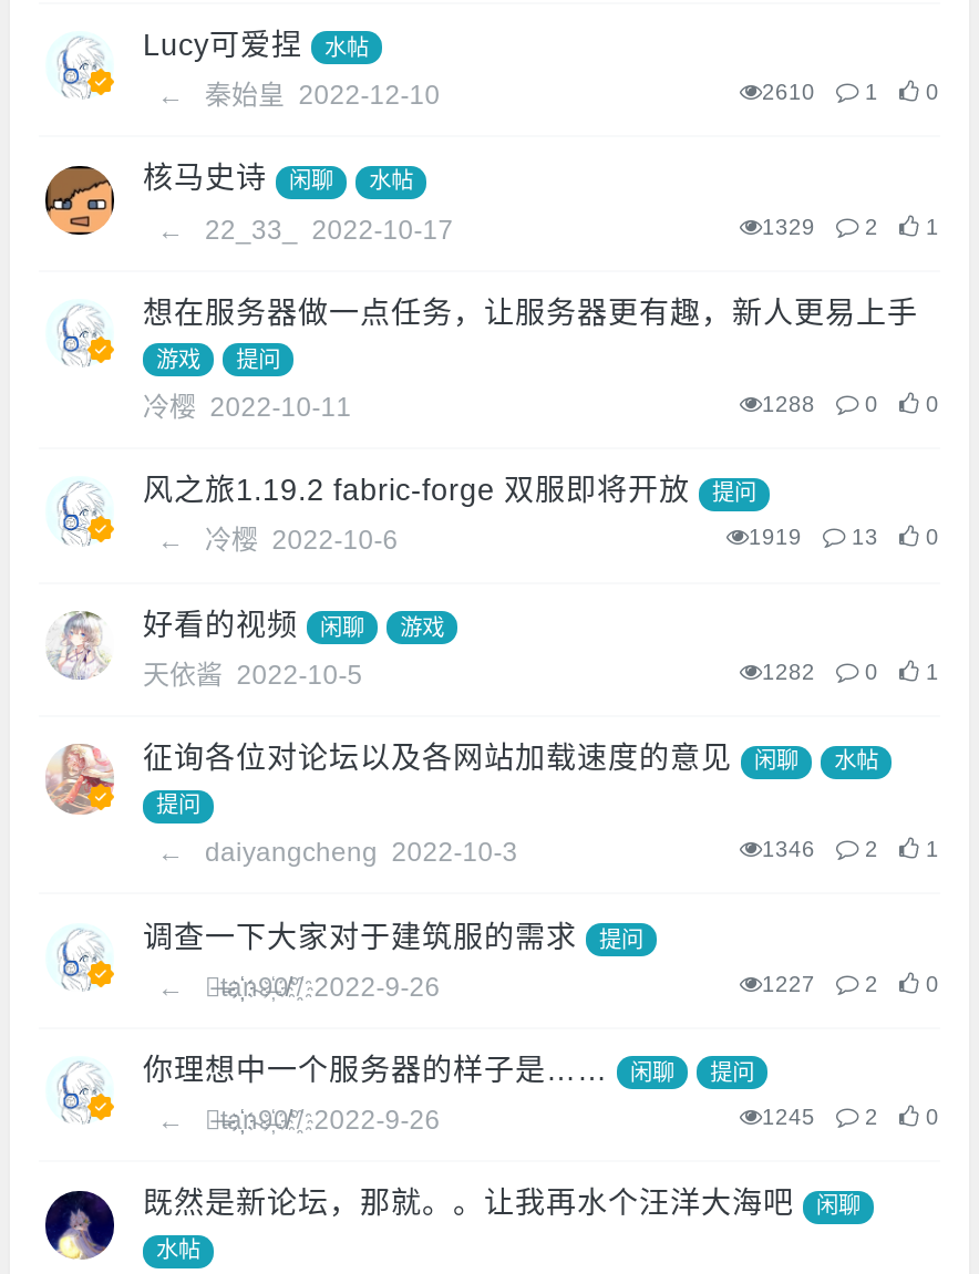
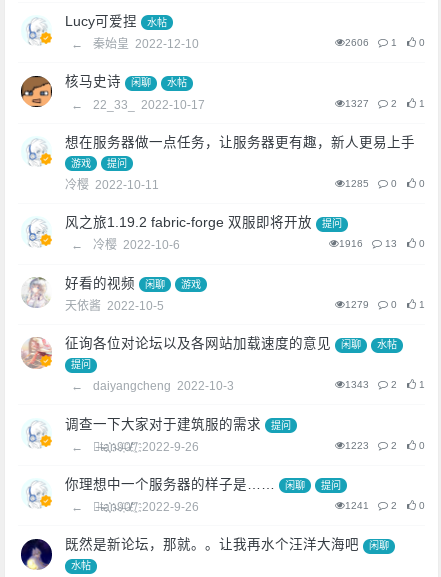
[762,80,939,104] 2610 1 0 -> [344,37,424,48] 2606 1 0
[762,214,939,238] 1329 2 1 -> [344,98,424,109] 1327 2 1
[762,392,939,416] 1288 0 0 -> [344,178,424,189] 1285 0 0
[749,526,939,550] 1919 13 0 -> [338,238,424,249] 1916 13 0
[762,659,939,684] 1282 0 1 -> [344,299,424,310] 1279 0 1
[762,837,939,862] 1346 2 1 -> [344,379,424,390] 1343 2 1
[762,971,939,996] 1227 2 0 -> [344,440,424,451] 1223 2 0
[762,1105,939,1129] 1245 2 0 -> [344,500,424,511] 1241 2 0

